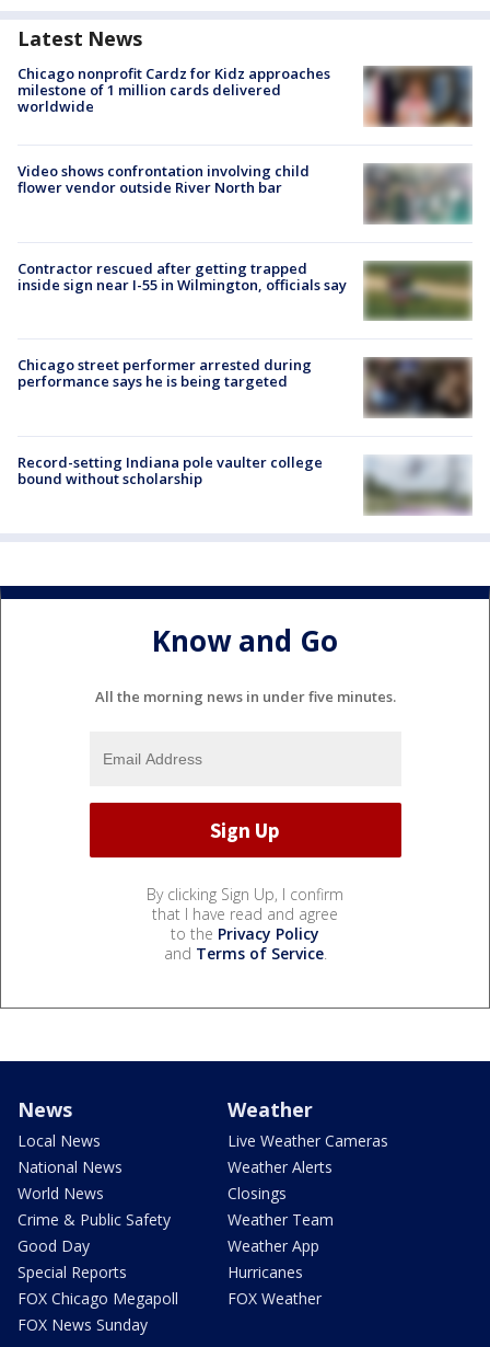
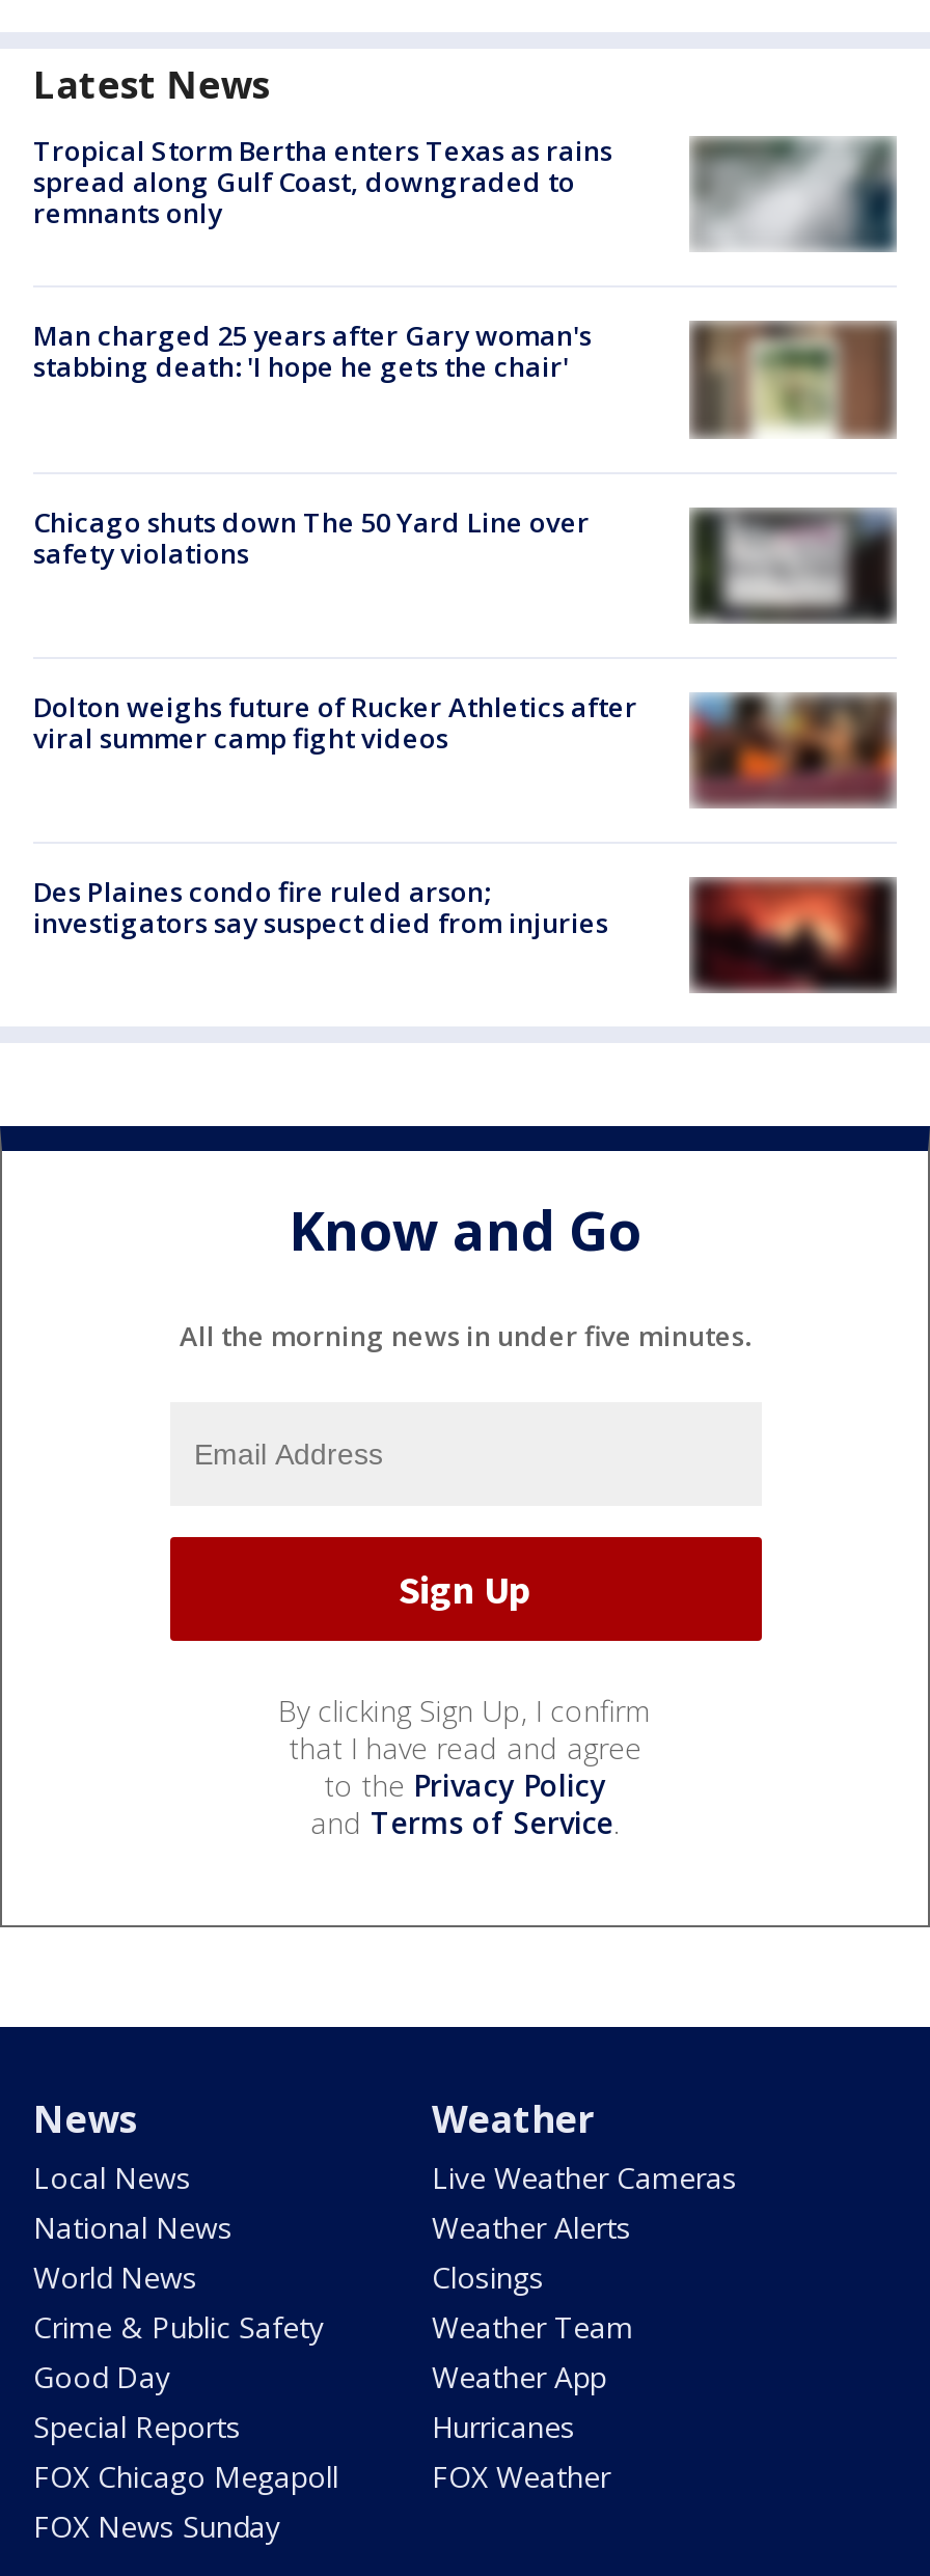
[17,63,472,127] [image] | Chicago nonprofit Cardz for Kidz approaches | milestone of 1 million cards delivered | worldwide -> [33,132,895,253] [image] | Tropical Storm Bertha enters Texas as rains | spread along Gulf Coast, downgraded to | remnants only
[17,161,310,197] Video shows confrontation involving child | flower vendor outside River North bar -> [33,318,592,386] Man charged 25 years after Gary woman's | stabbing death: 'I hope he gets the chair'
[366,164,472,225] [image] -> [693,322,897,440] [image]
[17,259,347,295] Contractor rescued after getting trapped | inside sign near I-55 in Wilmington, officials say -> [33,503,590,571] Chicago shuts down The 50 Yard Line over | safety violations
[363,263,472,319] [image] -> [689,511,897,621] [image]
[17,355,312,391] Chicago street performer arrested during | performance says he is being targeted -> [33,688,637,757] Dolton weighs future of Rucker Athletics after | viral summer camp fight videos
[364,357,472,416] [image] -> [691,693,897,799] [image]
[17,452,471,515] [image] | Record-setting Indiana pole vaulter college | bound without scholarship -> [33,873,897,992] [image] | Des Plaines condo fire ruled arson; | investigators say suspect died from injuries

